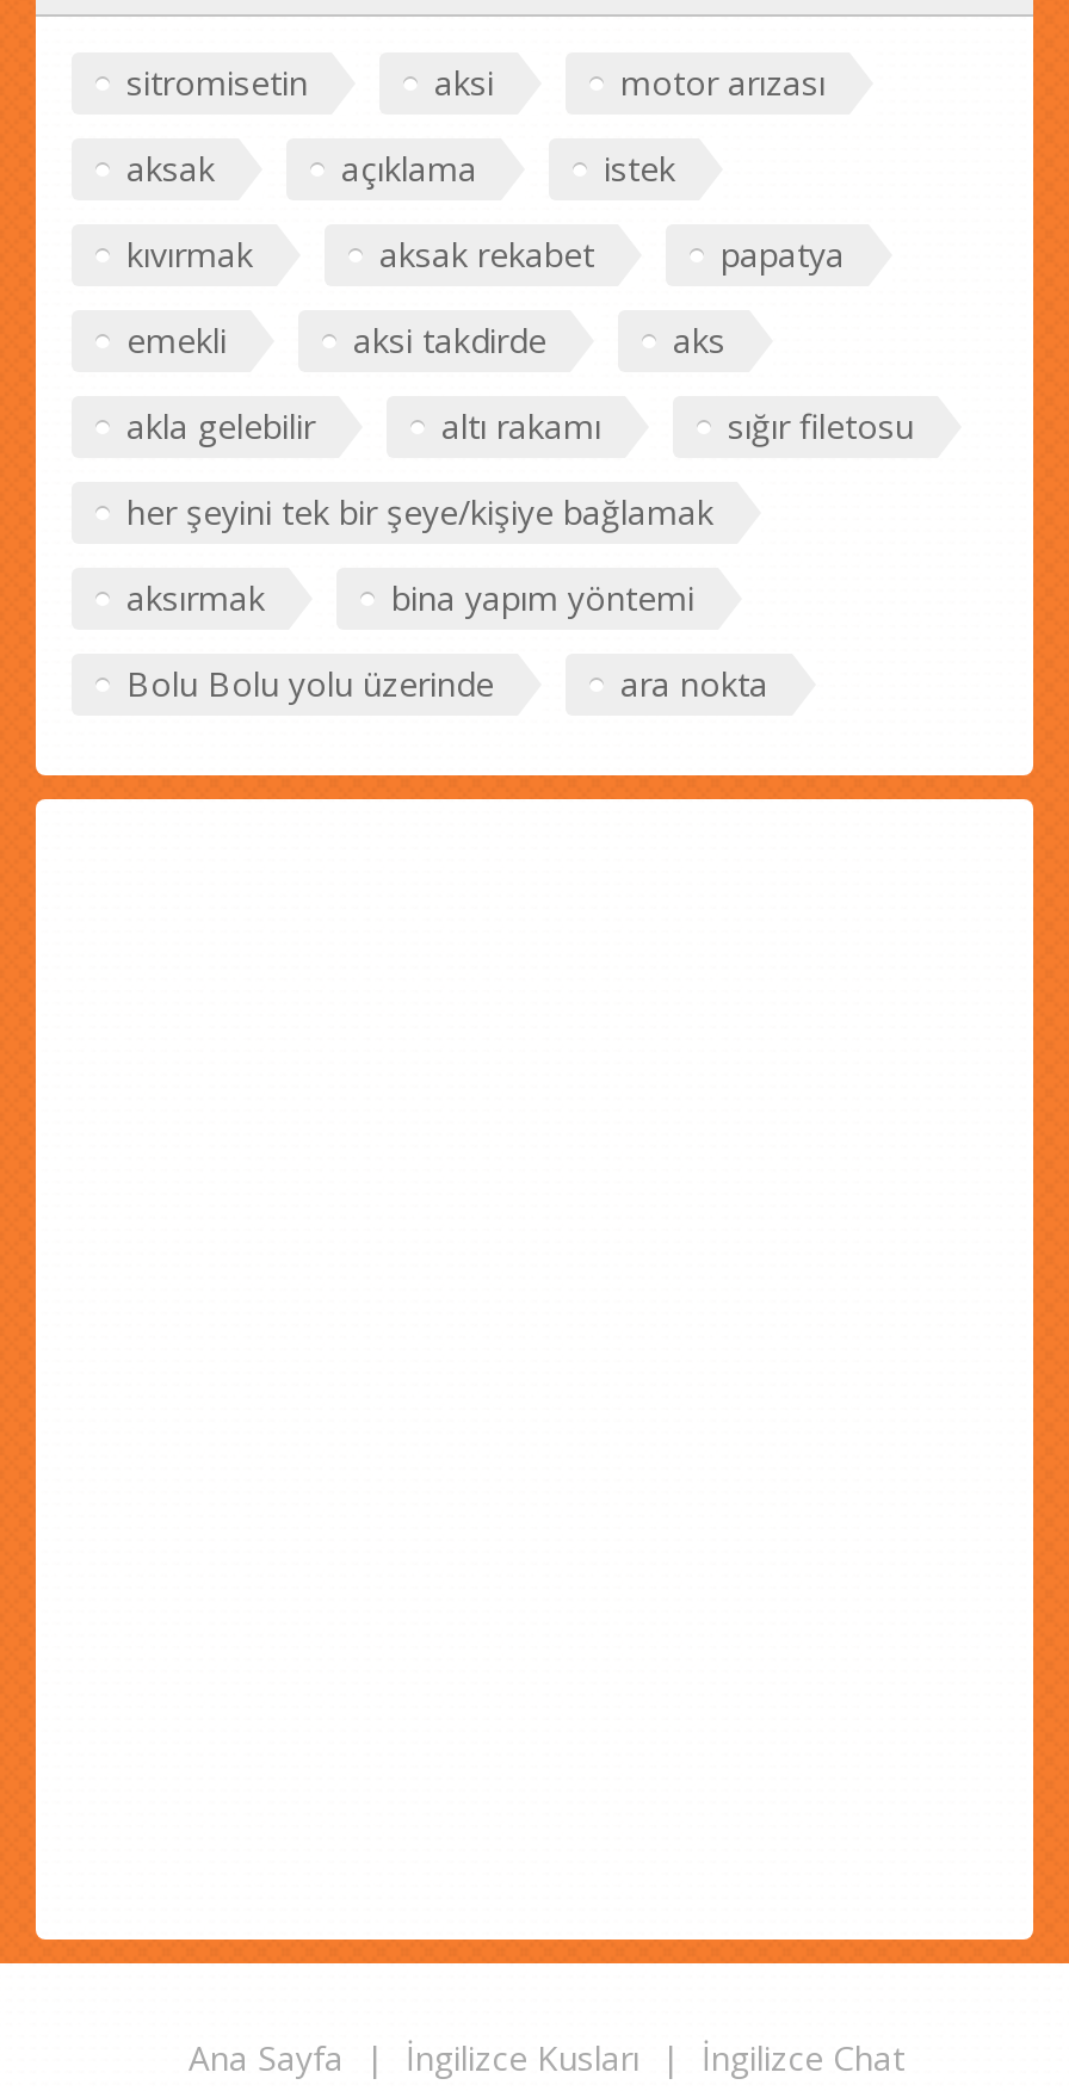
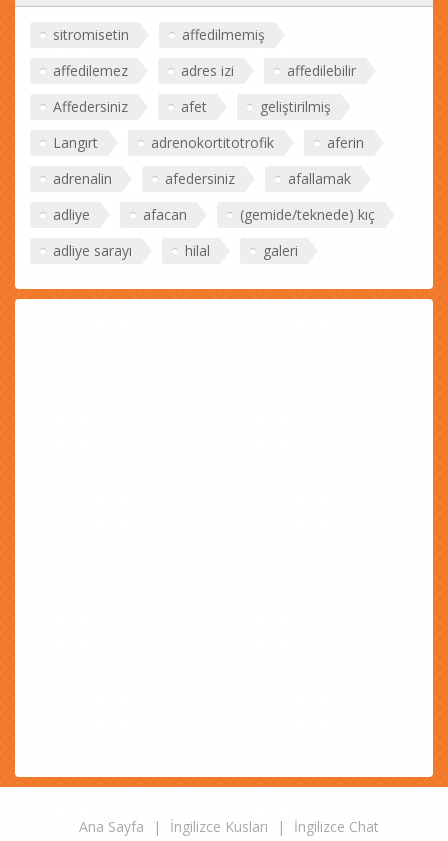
[126,60,914,706] aksi | motor arızası | aksak | açıklama | istek | kıvırmak | aksak rekabet | papatya | emekli | aksi takdirde | aks | akla gelebilir | altı rakamı | sığır filetosu | her şeyini tek bir şeye/kişiye bağlamak | aksırmak | bina yapım yöntemi | Bolu Bolu yolu üzerinde | ara nokta -> [53,25,375,260] affedilmemiş | affedilemez | adres izi | affedilebilir | Affedersiniz | afet | geliştirilmiş | Langırt | adrenokortitotrofik | aferin | adrenalin | afedersiniz | afallamak | adliye | afacan | (gemide/teknede) kıç | adliye sarayı | hilal | galeri

